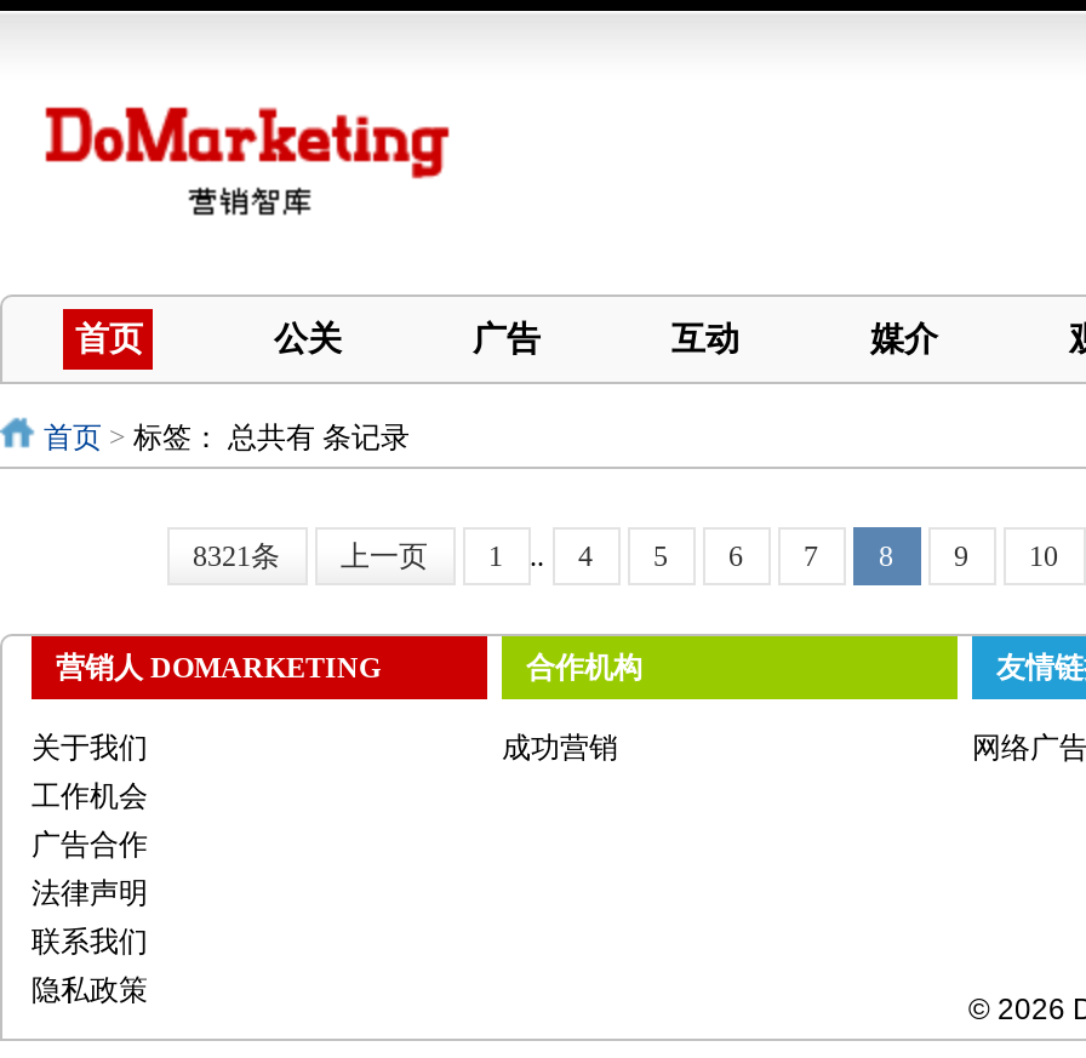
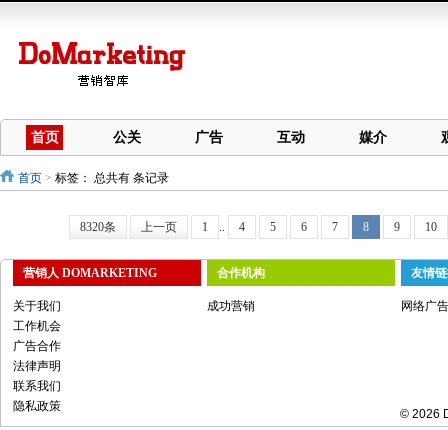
[193,539,280,573] 8321条 -> [79,220,115,234] 8320条

